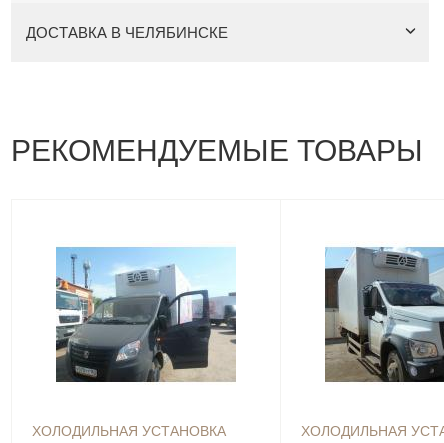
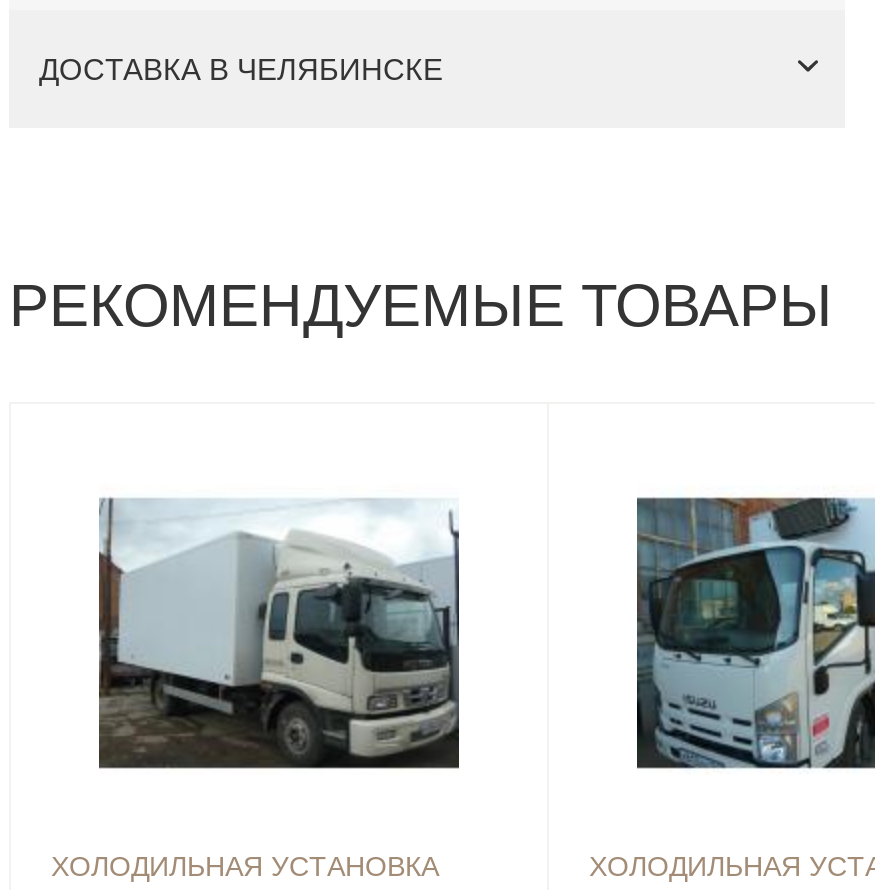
[55,247,236,382] [image] -> [97,498,461,770] [image]
[324,246,441,383] [image] -> [635,496,869,770] [image]

